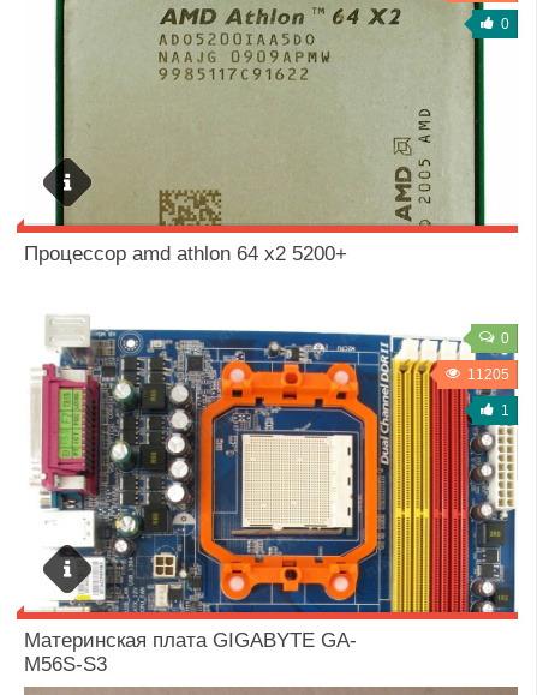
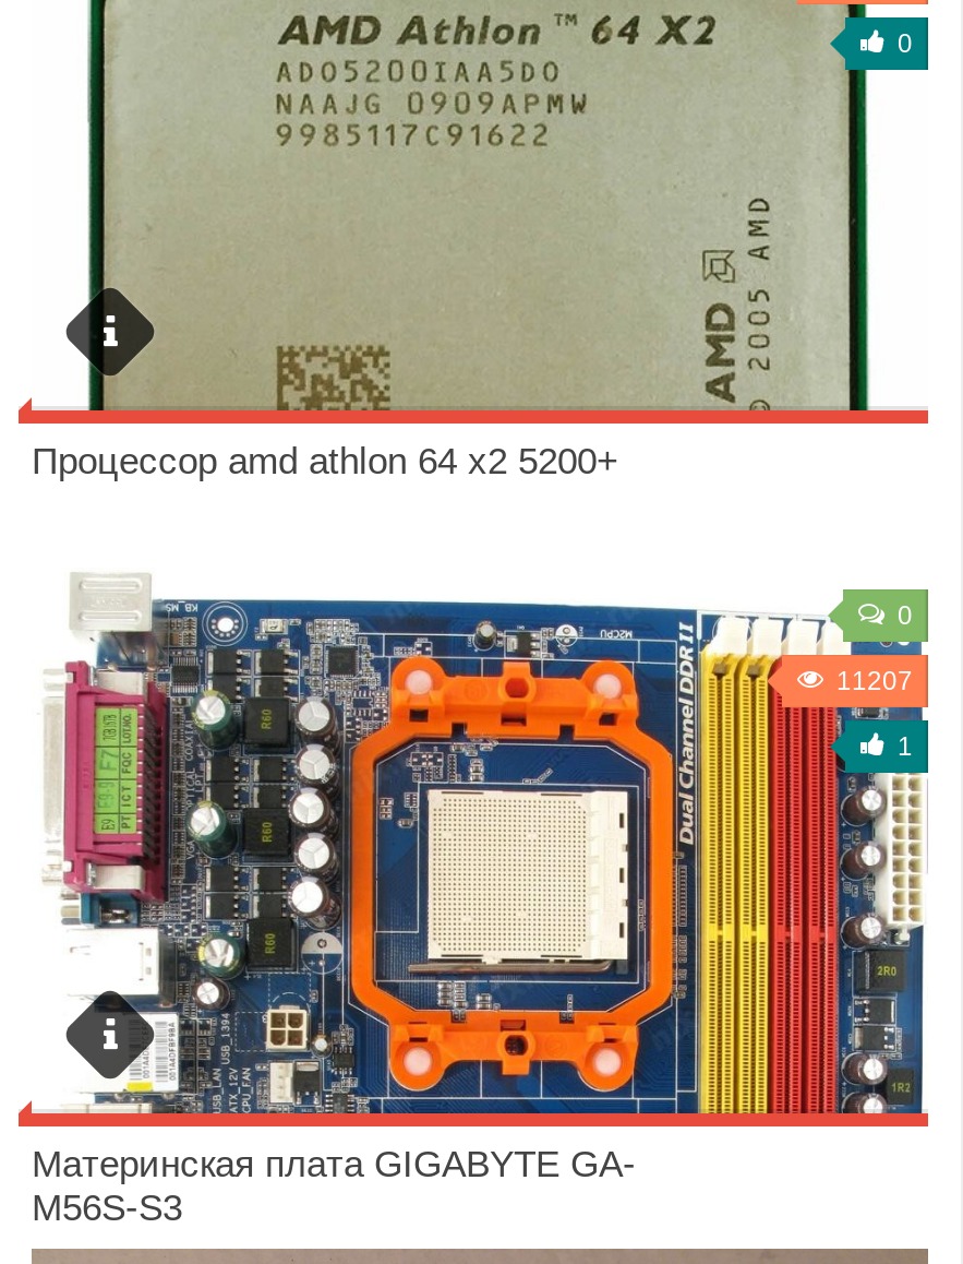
[464,366,509,382] 11205 -> [830,665,913,696] 11207

